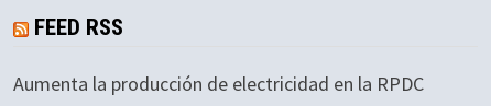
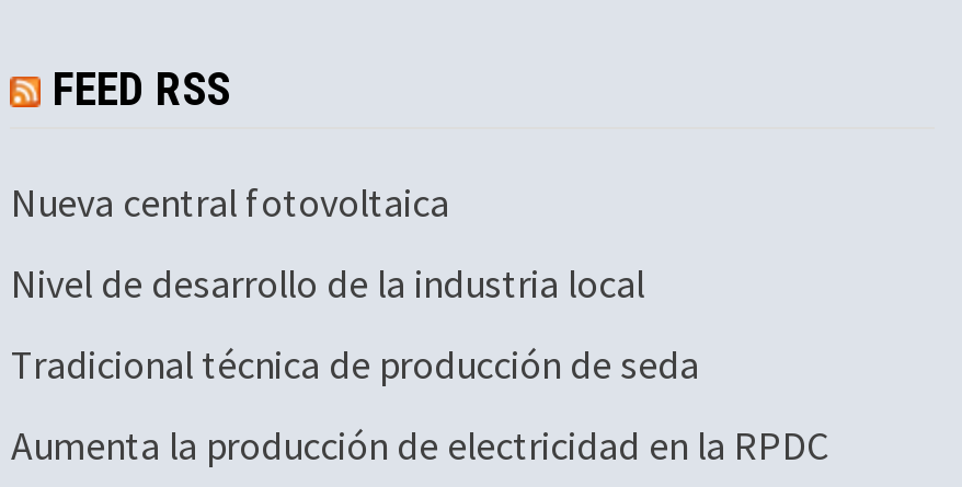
none -> [11,177,699,389] Nueva central fotovoltaica | Nivel de desarrollo de la industria local | Tradicional técnica de producción de seda

